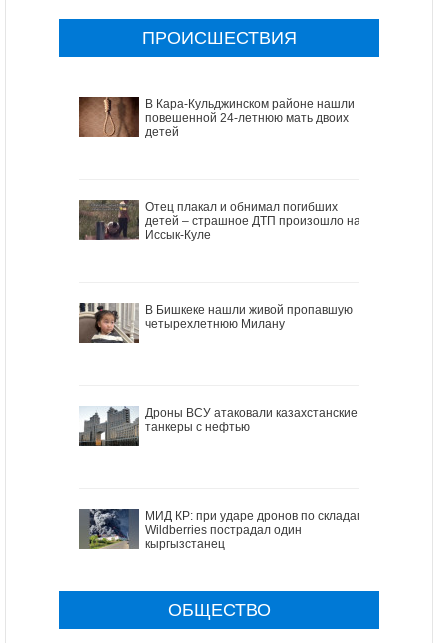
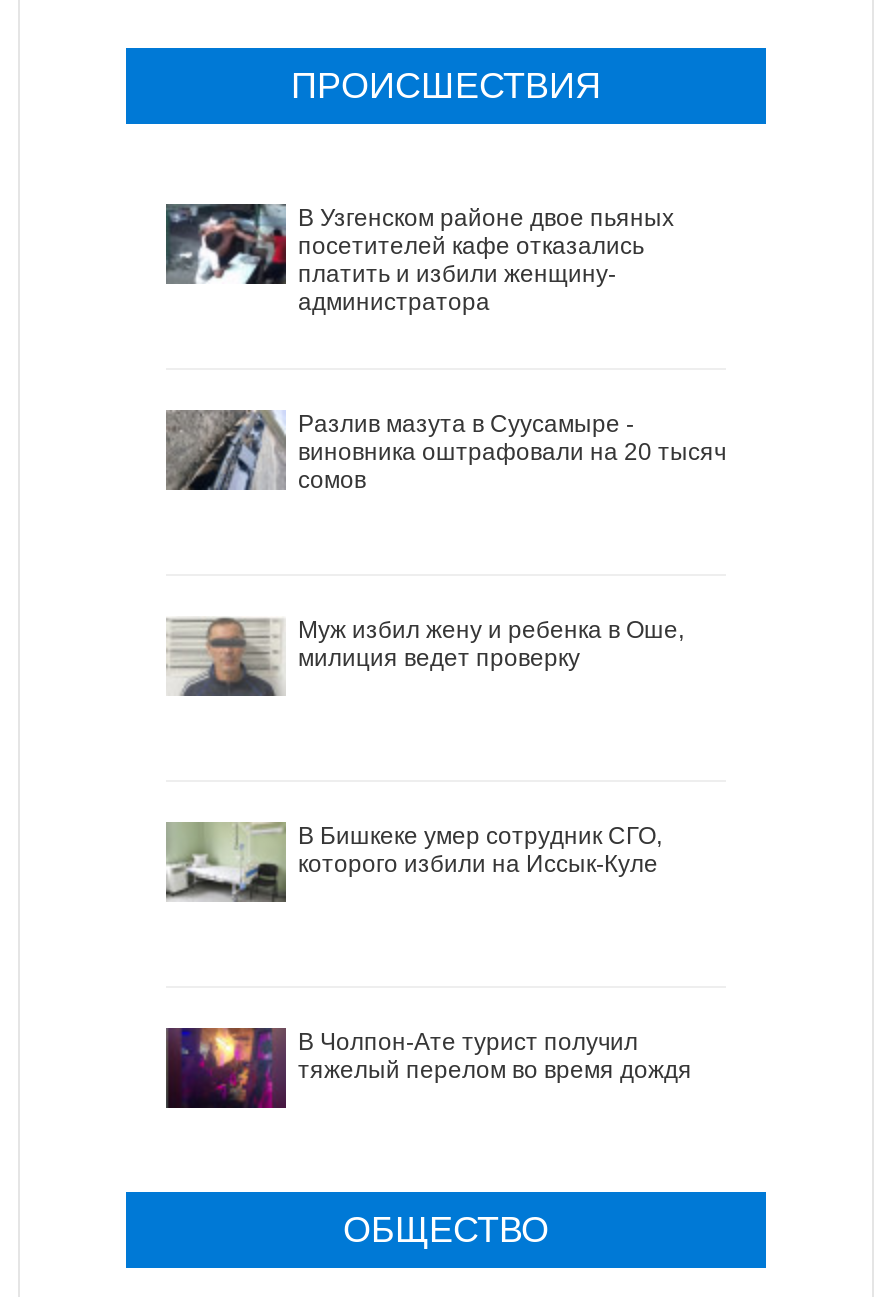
[79,97,355,139] [image] | В Кара-Кульджинском районе нашли | повешенной 24-летнюю мать двоих | детей -> [166,204,674,316] [image] | В Узгенском районе двое пьяных | посетителей кафе отказались | платить и избили женщину- | администратора
[80,200,361,242] [image] | Отец плакал и обнимал погибших | детей – страшное ДТП произошло на | Иссык-Куле -> [166,410,726,494] [image] | Разлив мазута в Суусамыре - | виновника оштрафовали на 20 тысяч | сомов
[78,302,353,344] [image] | В Бишкеке нашли живой пропавшую | четырехлетнюю Милану -> [166,616,684,696] [image] | Муж избил жену и ребенка в Оше, | милиция ведет проверку
[79,406,358,447] [image] | Дроны ВСУ атаковали казахстанские | танкеры с нефтью -> [166,822,662,902] [image] | В Бишкеке умер сотрудник СГО, | которого избили на Иссык-Куле
[79,508,365,551] [image] | МИД КР: при ударе дронов по складам | Wildberries пострадал один | кыргызстанец -> [168,1026,692,1110] [image] | В Чолпон-Ате турист получил | тяжелый перелом во время дождя

